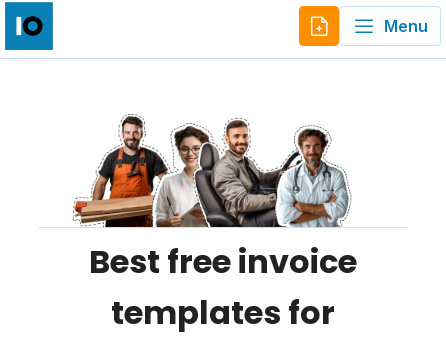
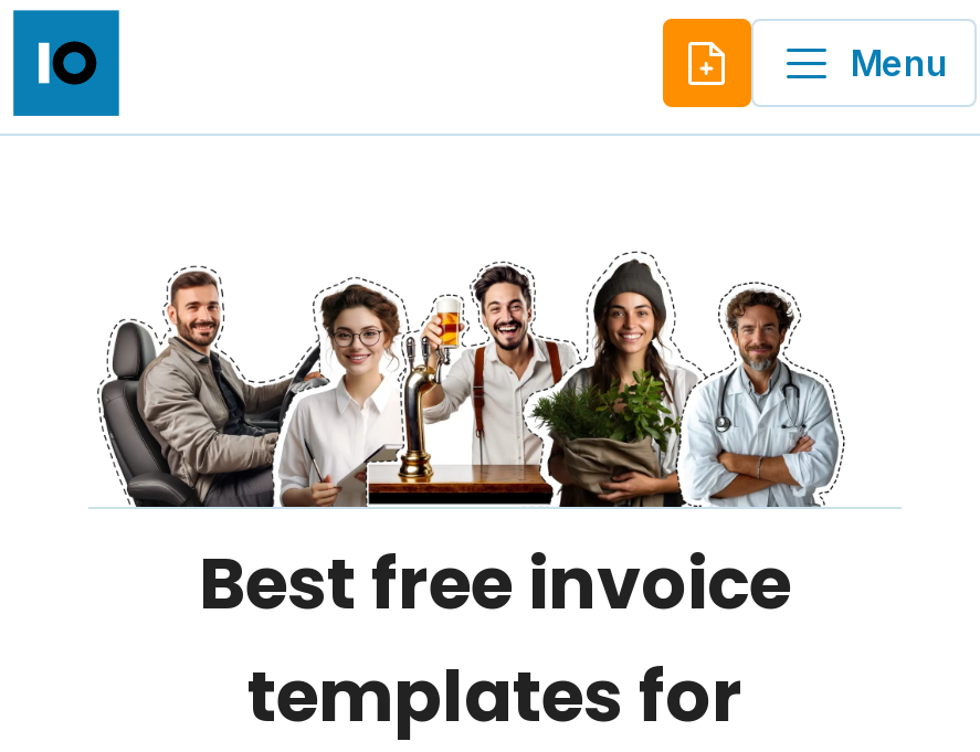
[44,114,380,228] [image] -> [97,251,846,509] [image]

